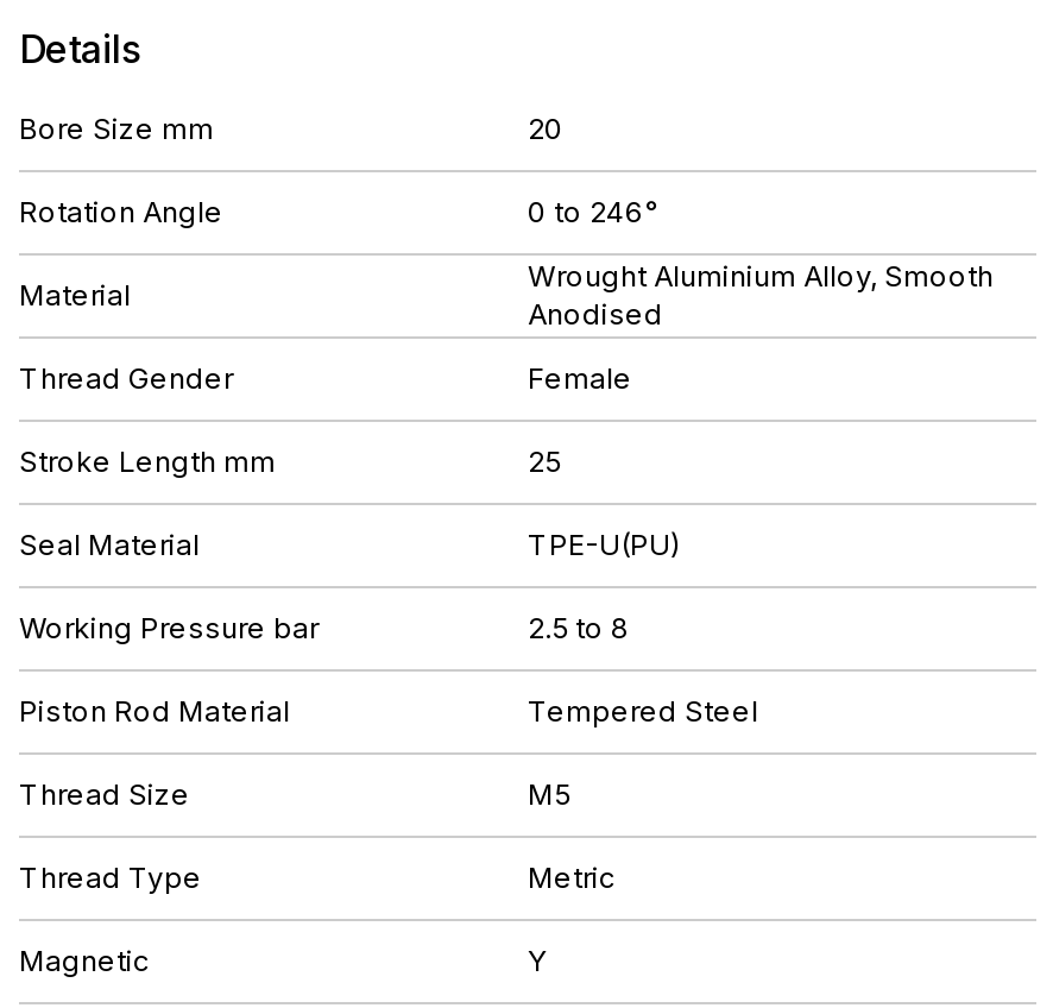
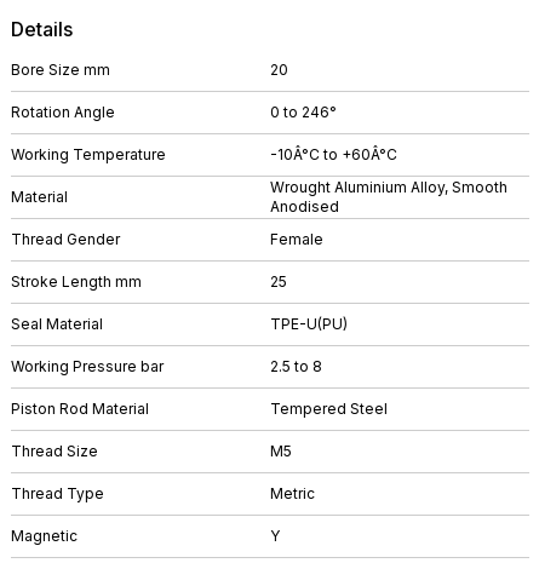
none -> [11,145,397,163] Working Temperature | -10Â°C to +60Â°C

